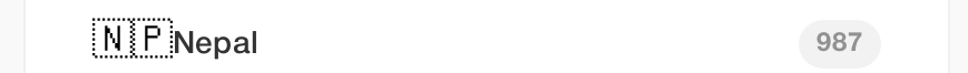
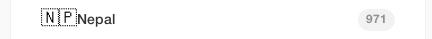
[817,31,863,55] 987 -> [366,14,387,25] 971

